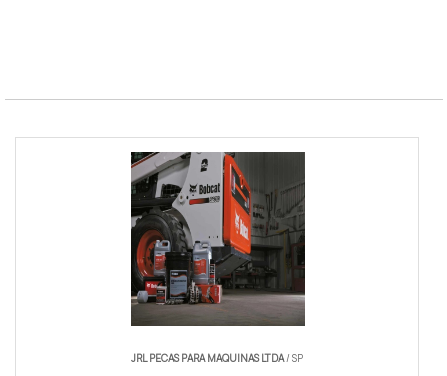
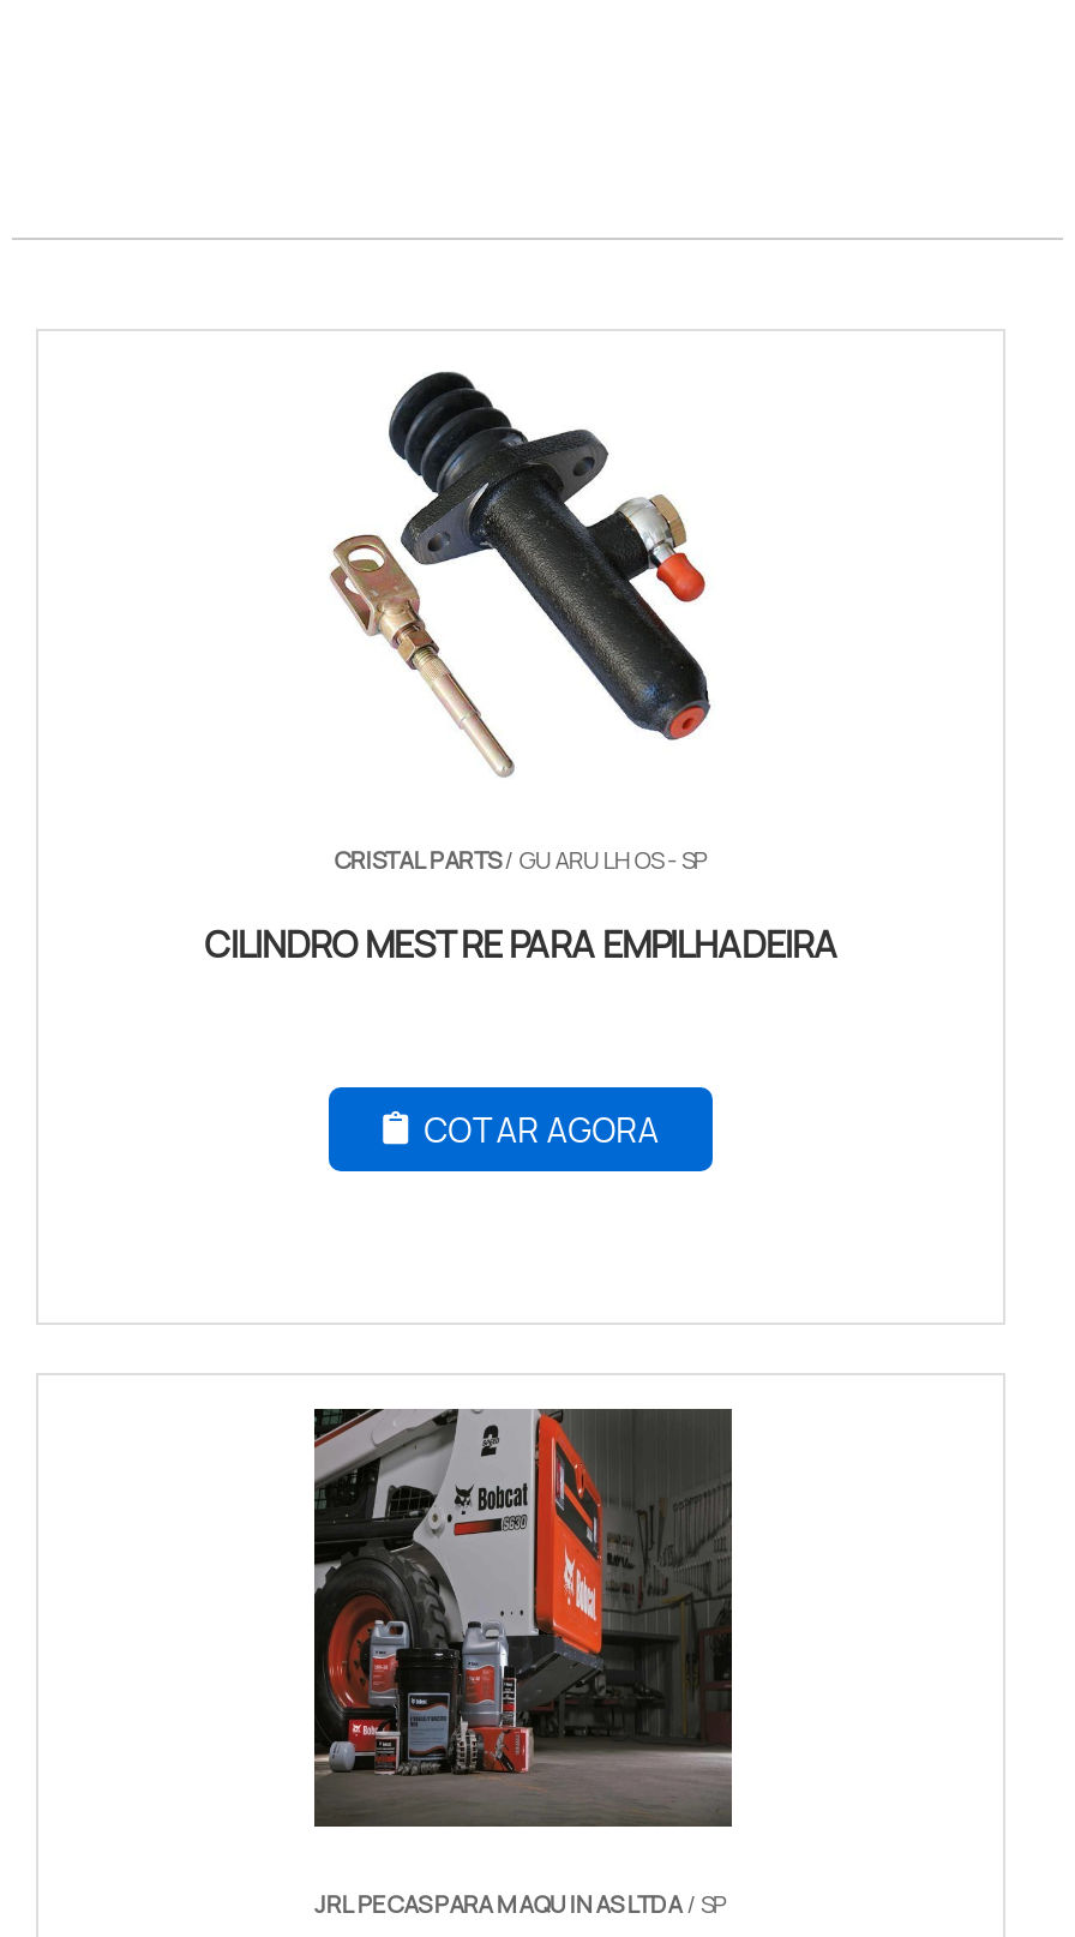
none -> [204,370,838,970] [image] | CRISTAL PARTS/ GUARULHOS - SP | CILINDRO MESTRE PARA EMPILHADEIRA
none -> [409,1107,659,1152] COTAR AGORA

